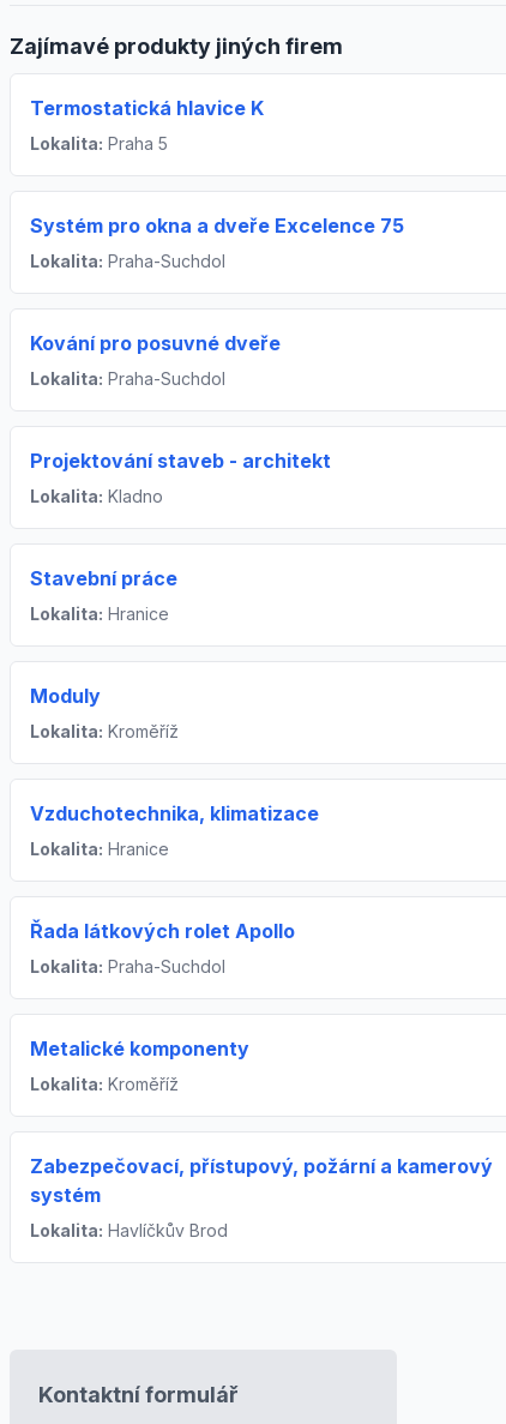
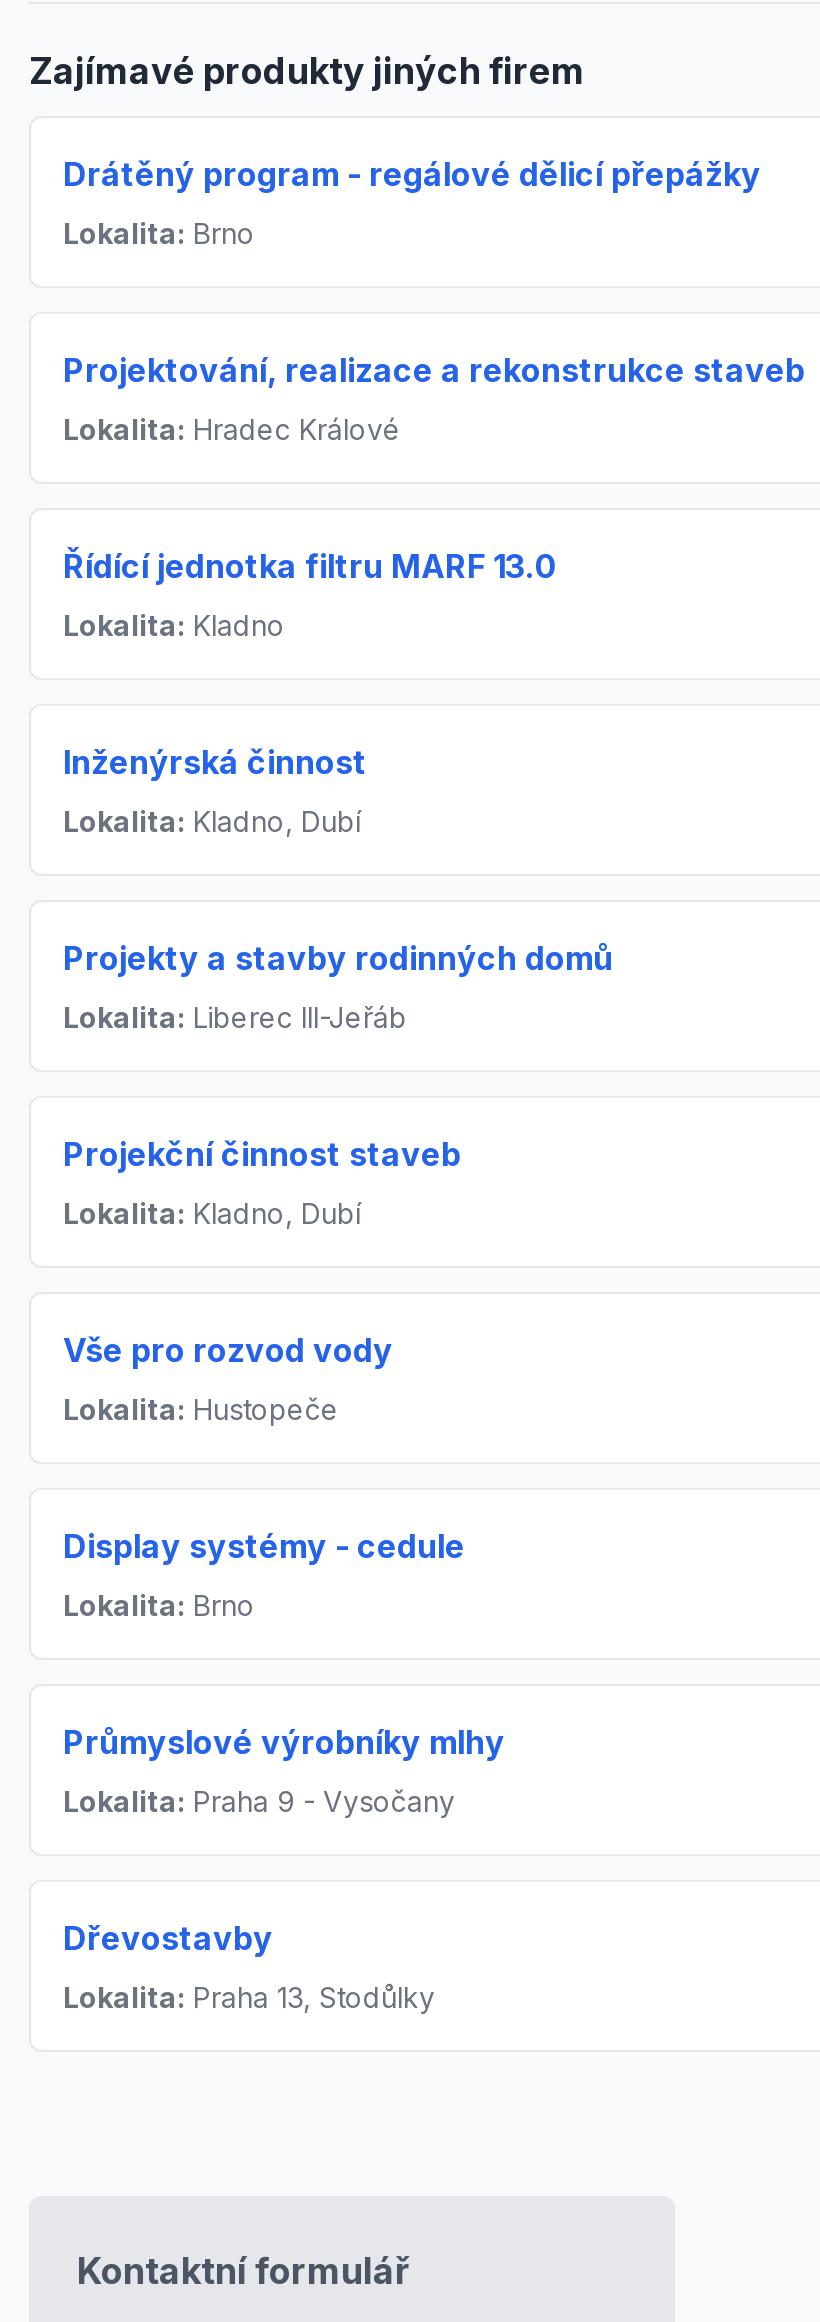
[30,95,404,472] Termostatická hlavice K | Lokalita: Praha 5 | Systém pro okna a dveře Excelence 75 | Lokalita: Praha-Suchdol | Kování pro posuvné dveře | Lokalita: Praha-Suchdol | Projektování staveb - architekt -> [63,153,805,585] Drátěný program - regálové dělicí přepážky | Lokalita: Brno | Projektování, realizace a rekonstrukce staveb | Lokalita: Hradec Králové | Řídící jednotka filtru MARF 13.0
moved [30,485,163,506] -> [63,607,285,641]: Lokalita: Kladno
[30,566,493,1240] Stavební práce | Lokalita: Hranice | Moduly | Lokalita: Kroměříž | Vzduchotechnika, klimatizace | Lokalita: Hranice | Řada látkových rolet Apollo | Lokalita: Praha-Suchdol | Metalické komponenty | Lokalita: Kroměříž | Zabezpečovací, přístupový, požární a kamerový | systém | Lokalita: Havlíčkův Brod -> [63,741,613,2013] Inženýrská činnost | Lokalita: Kladno, Dubí | Projekty a stavby rodinných domů | Lokalita: Liberec III-Jeřáb | Projekční činnost staveb | Lokalita: Kladno, Dubí | Vše pro rozvod vody | Lokalita: Hustopeče | Display systémy - cedule | Lokalita: Brno | Průmyslové výrobníky mlhy | Lokalita: Praha 9 - Vysočany | Dřevostavby | Lokalita: Praha 13, Stodůlky

